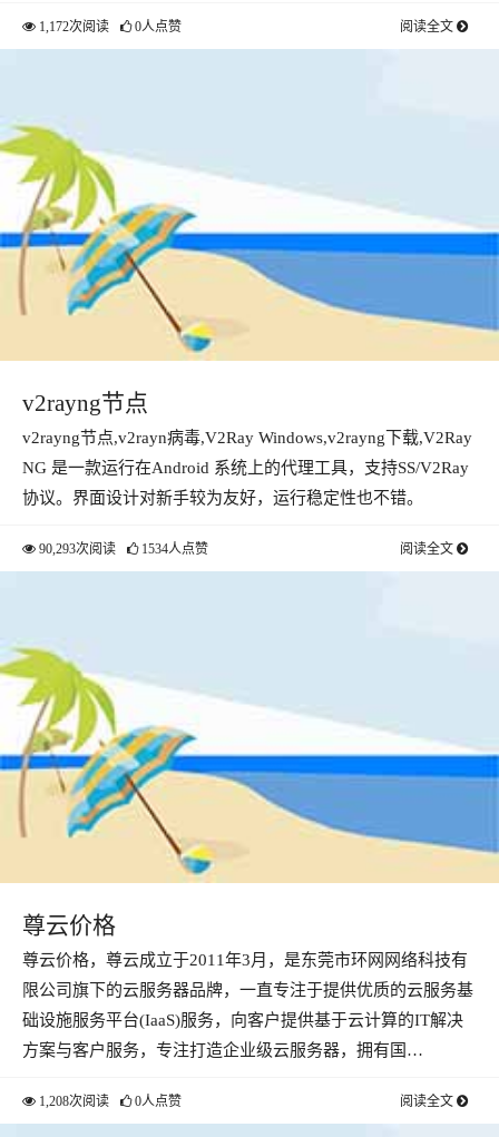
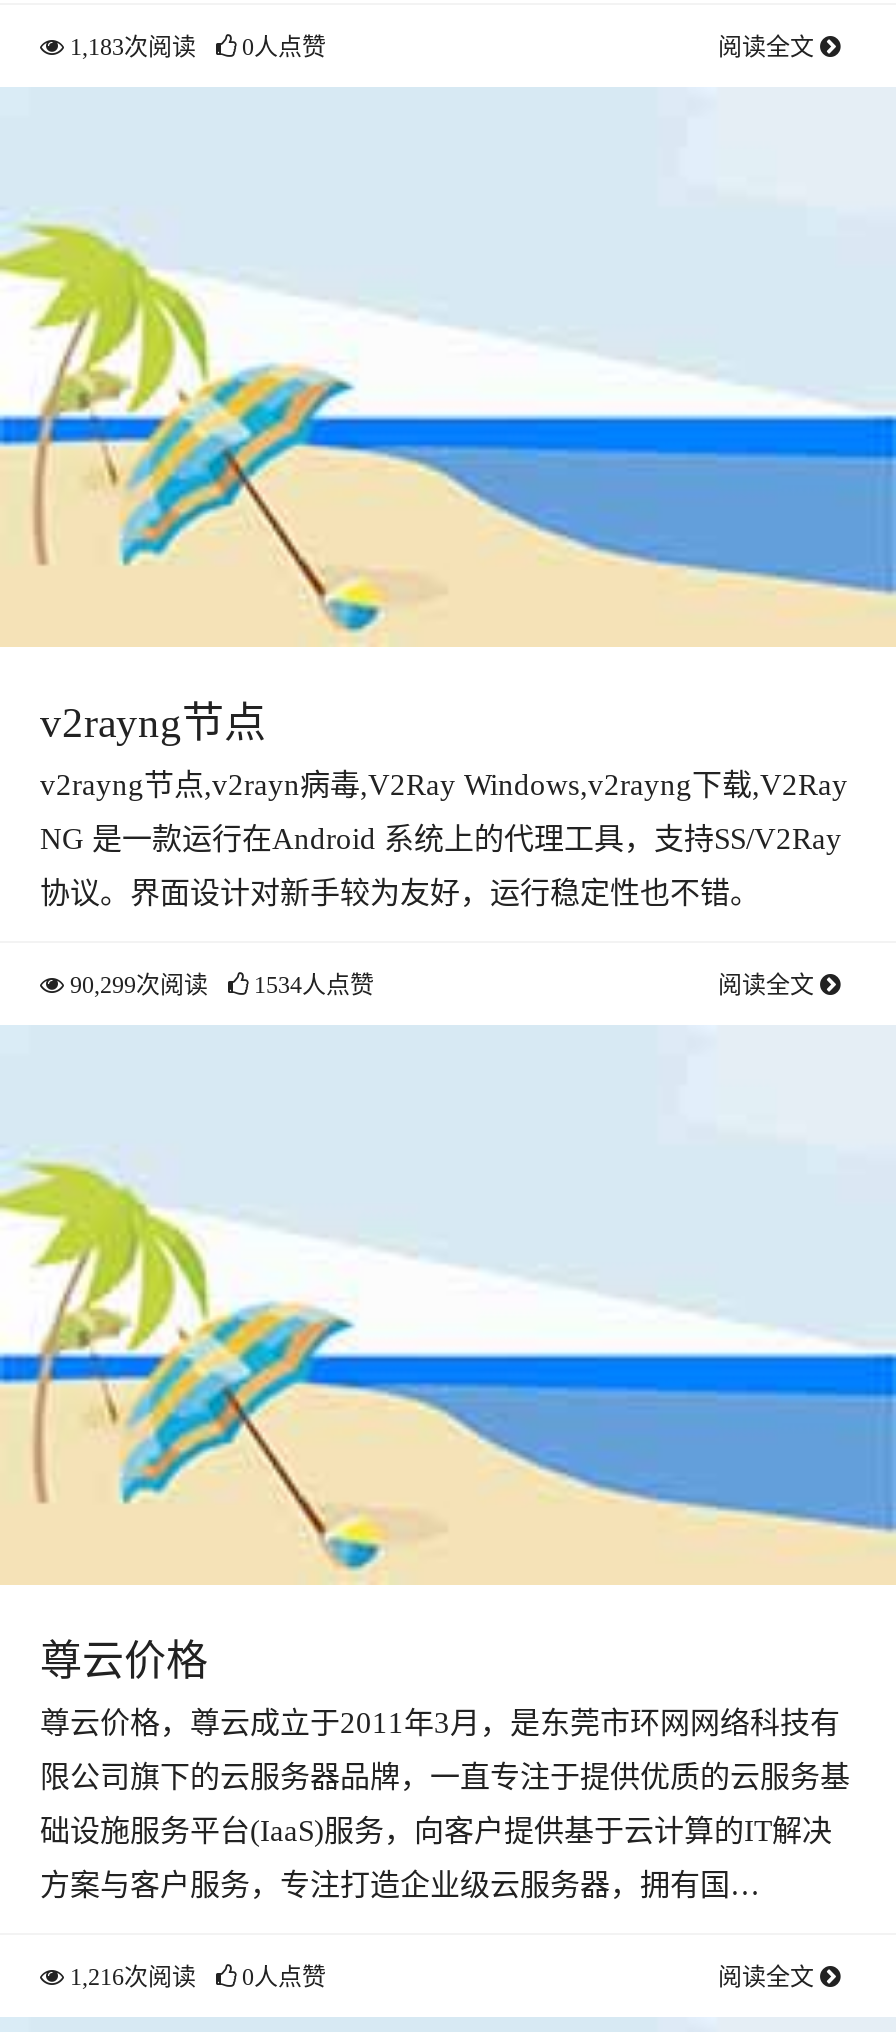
[36,19,182,35] 1,172次阅读 0人点赞 -> [64,33,326,61] 1,183次阅读 0人点赞
[36,541,208,557] 90,293次阅读 1534人点赞 -> [64,971,374,999] 90,299次阅读 1534人点赞
[36,1094,182,1109] 1,208次阅读 0人点赞 -> [64,1963,326,1991] 1,216次阅读 0人点赞

